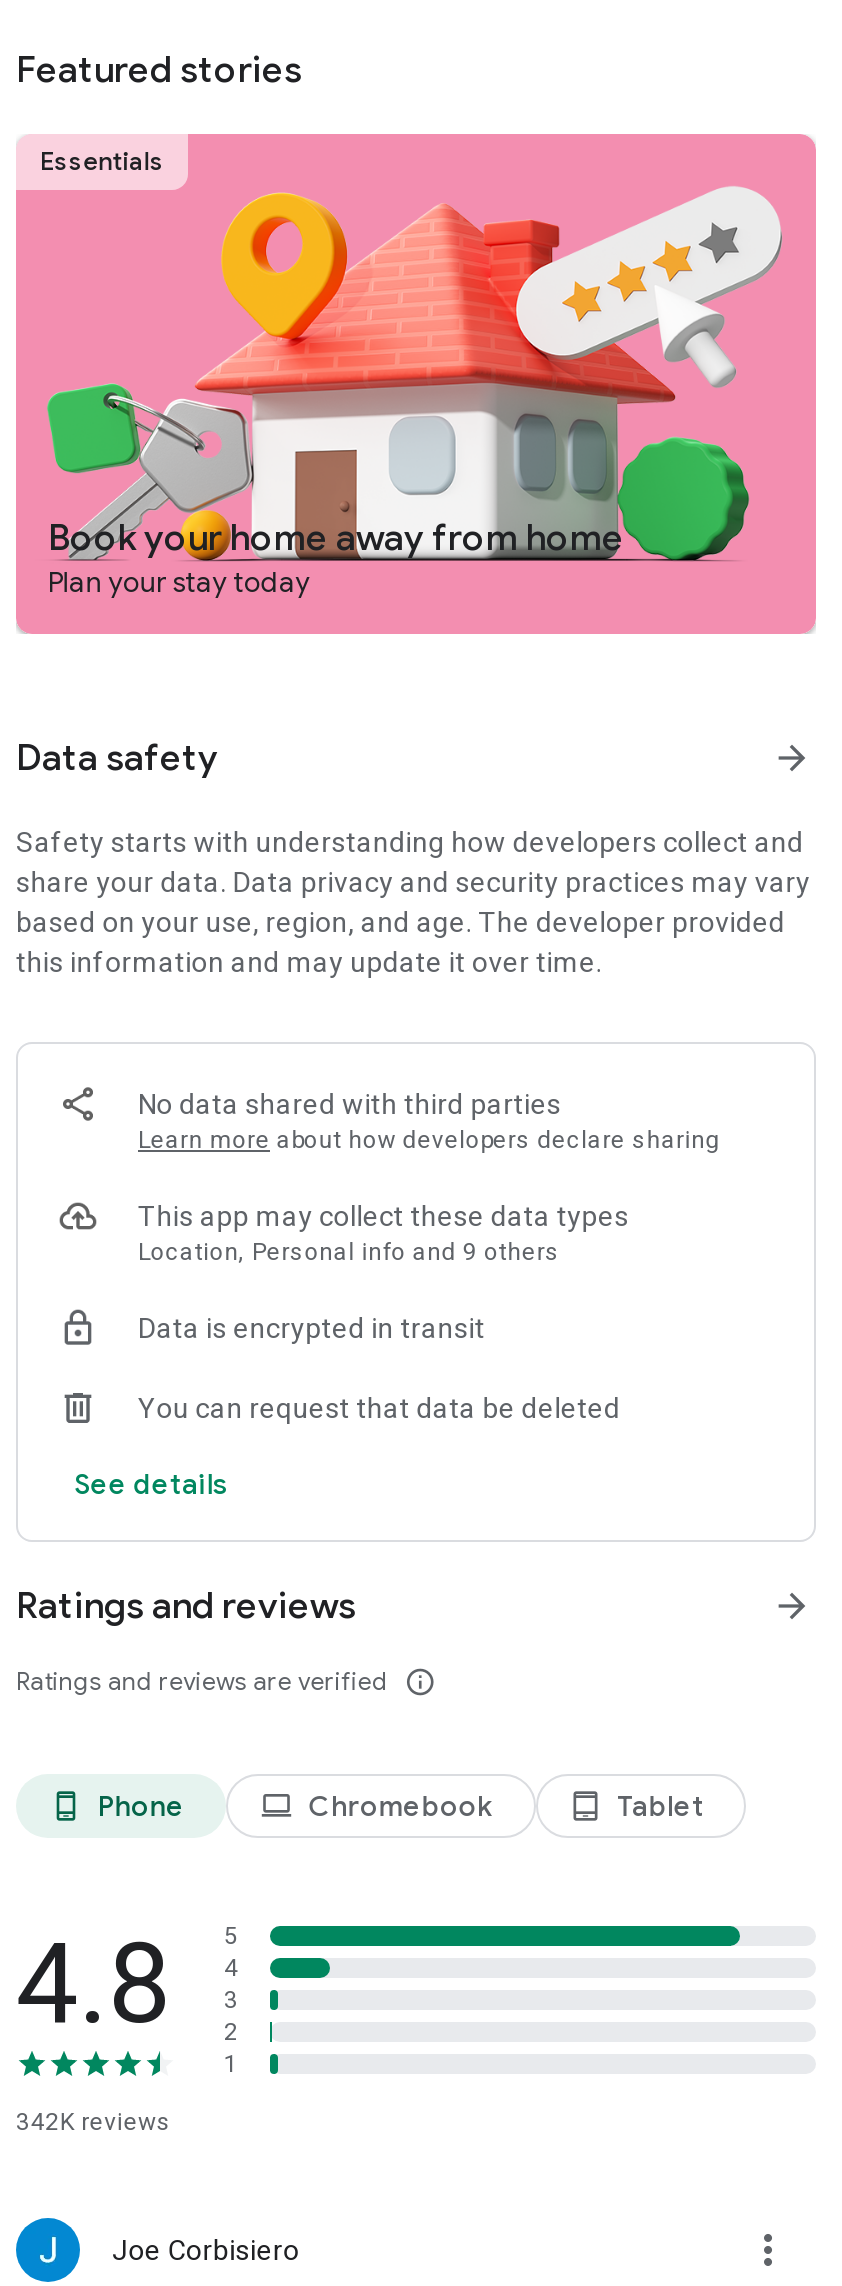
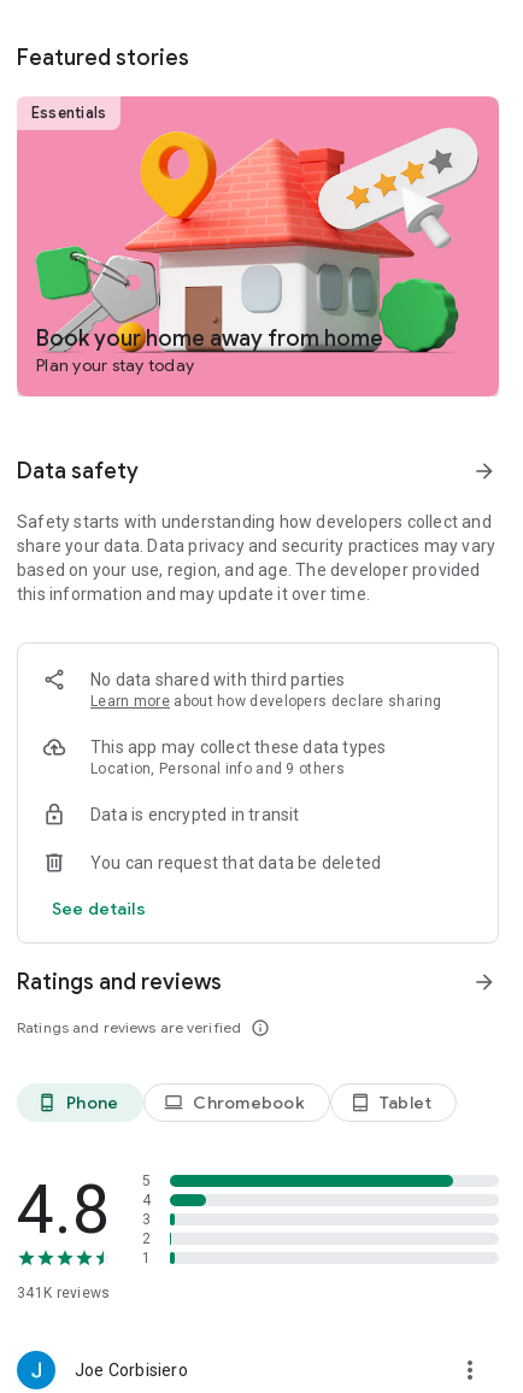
[16,2108,171,2136] 342K reviews -> [17,1285,110,1302] 341K reviews

